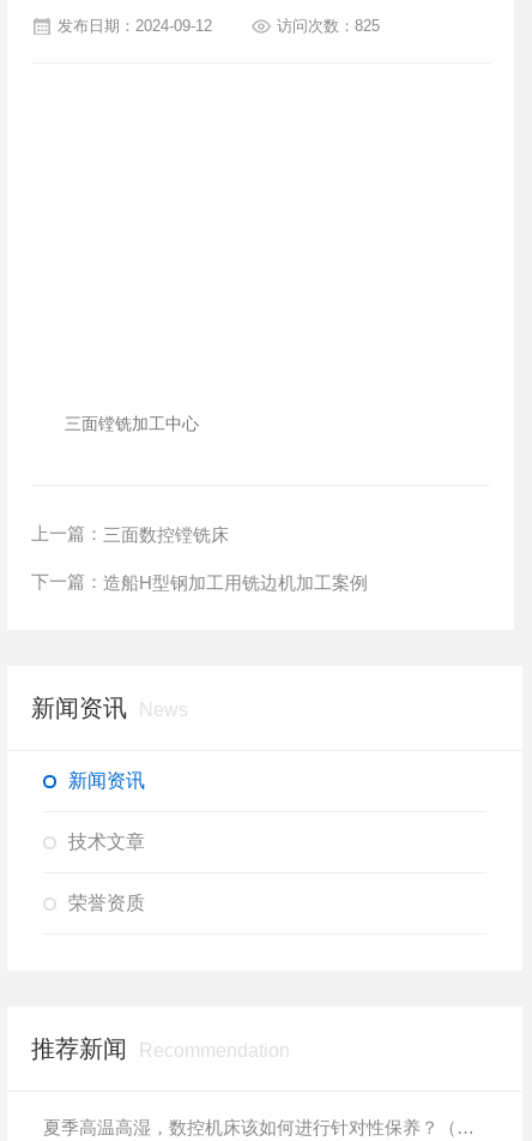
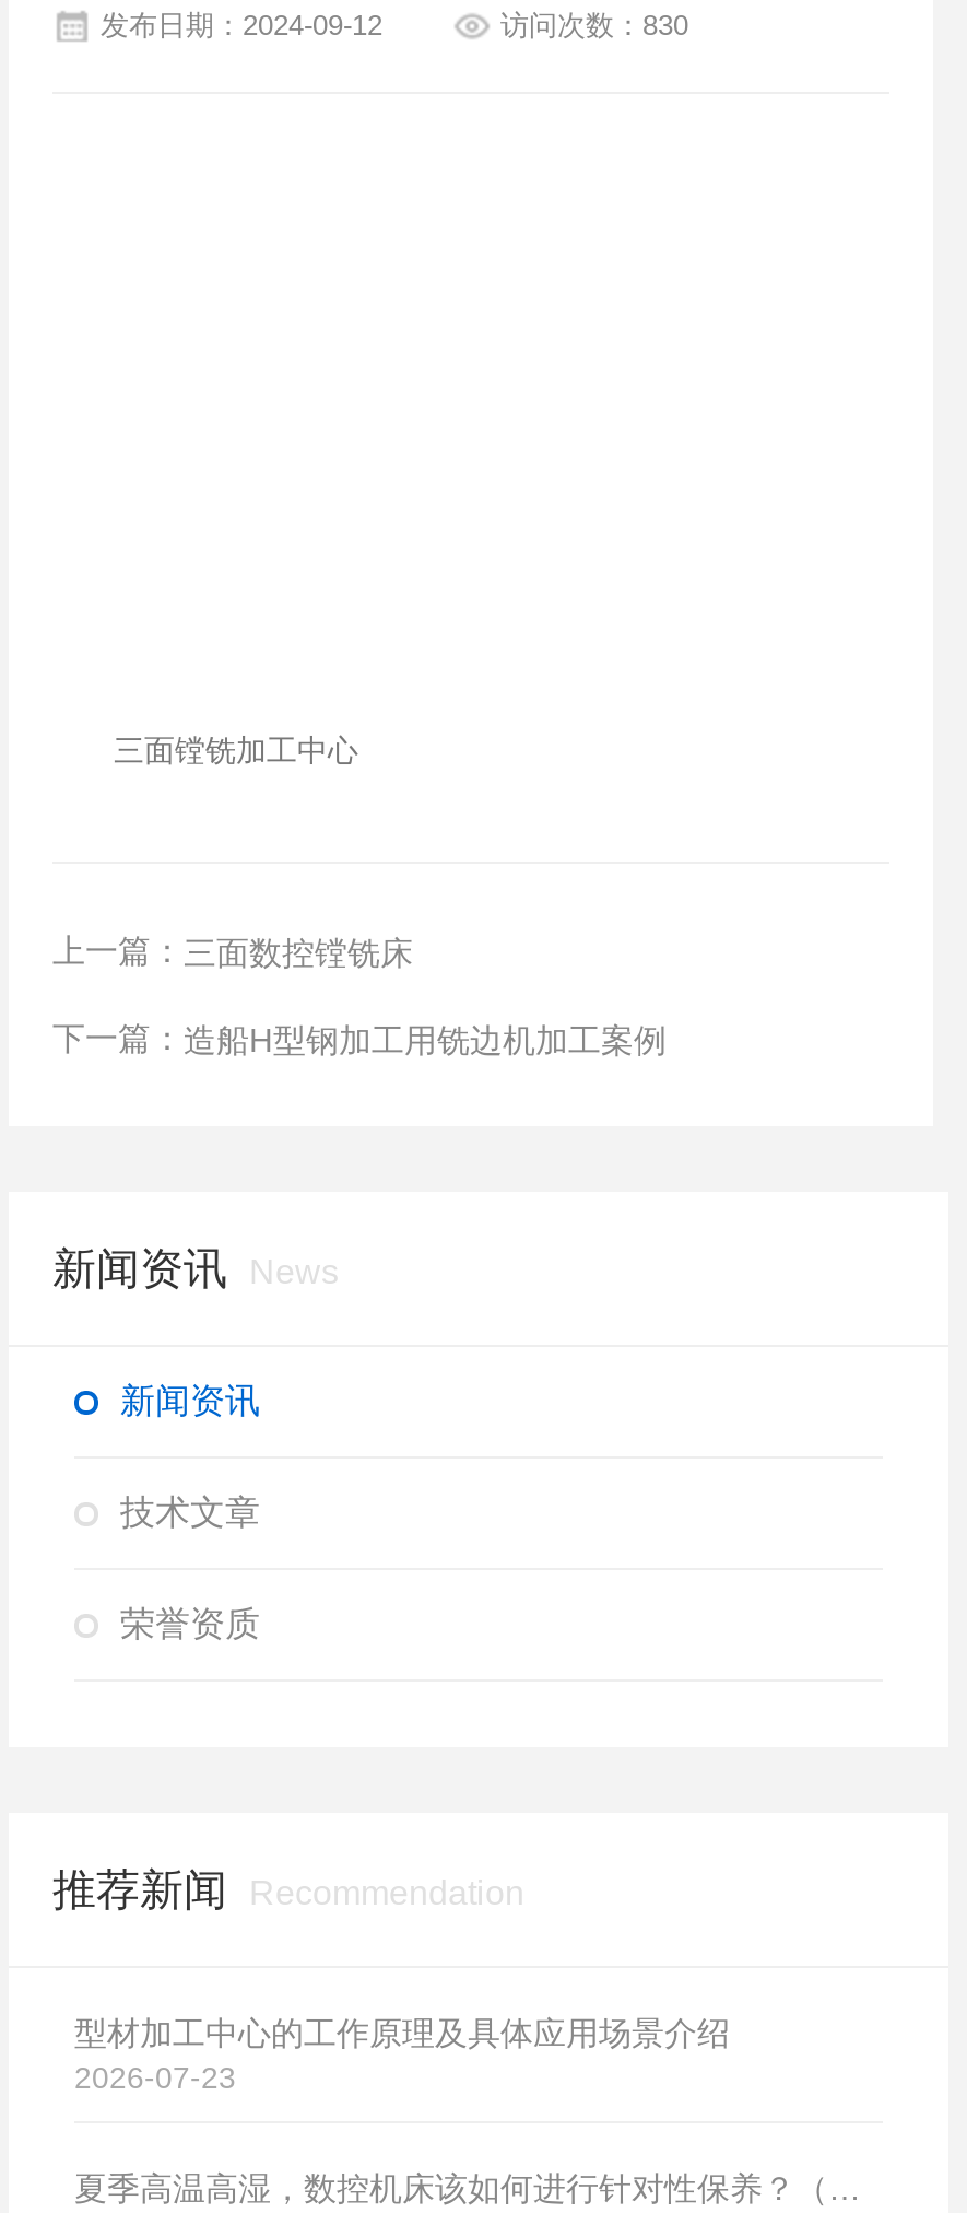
[277,17,380,35] 访问次数：825 -> [500,9,688,42] 访问次数：830
none -> [74,2015,730,2096] 型材加工中心的工作原理及具体应用场景介绍 | 2026-07-23

